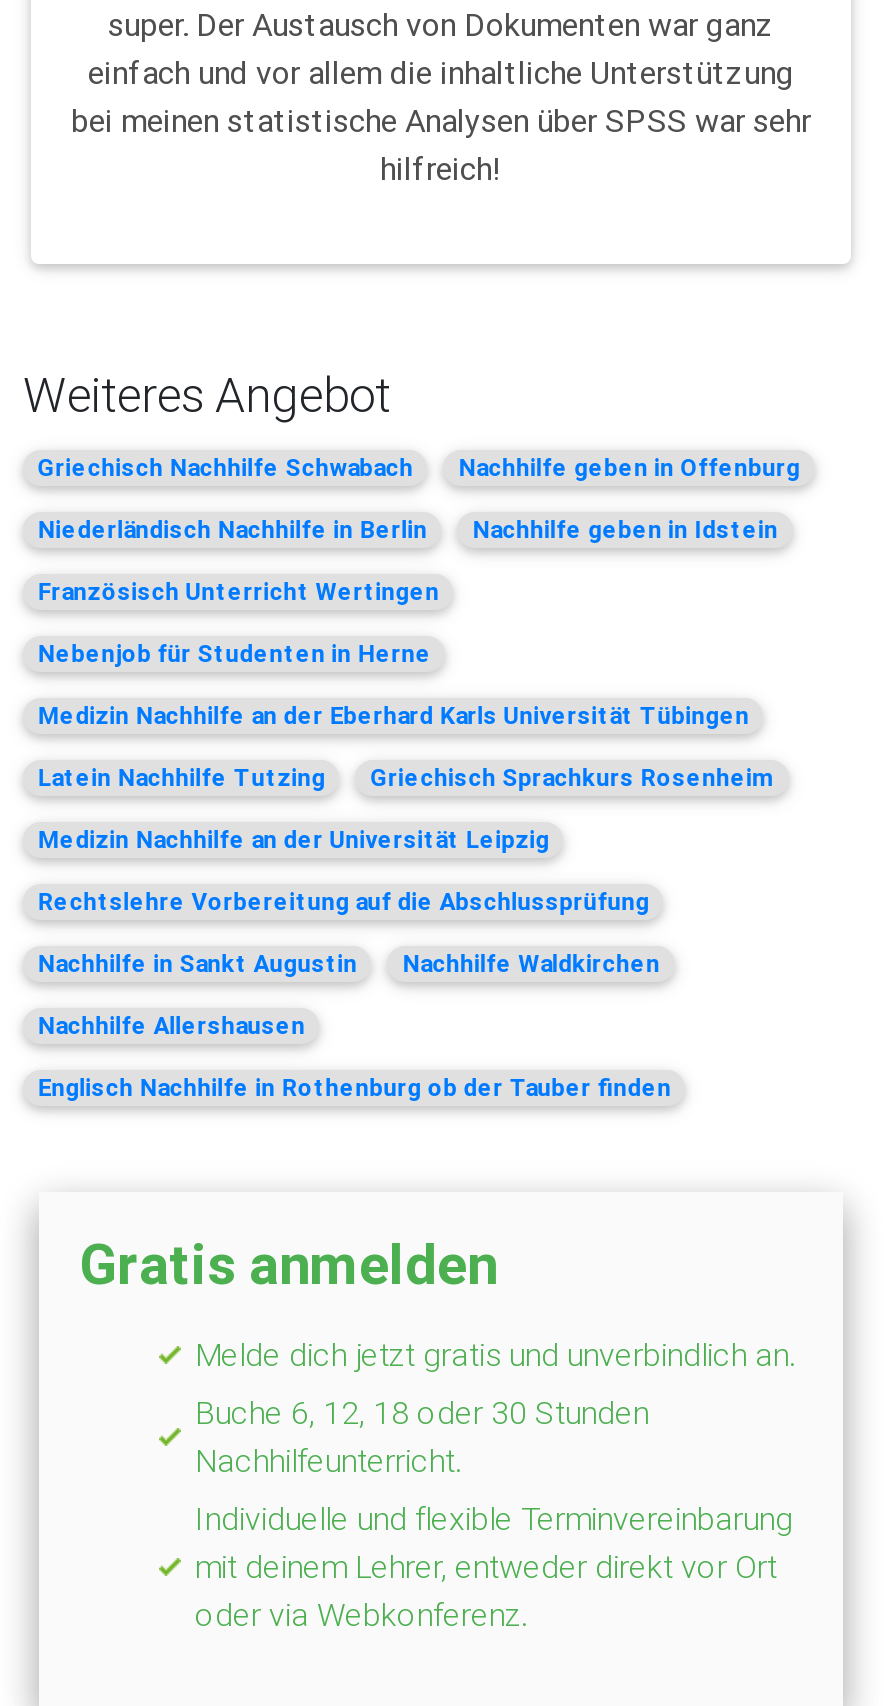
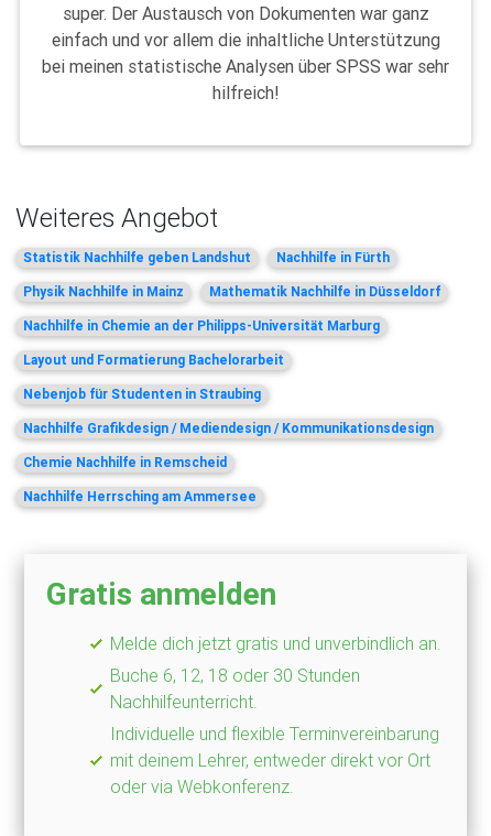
[37,453,800,1103] Griechisch Nachhilfe Schwabach | Nachhilfe geben in Offenburg | Niederländisch Nachhilfe in Berlin | Nachhilfe geben in Idstein | Französisch Unterricht Wertingen | Nebenjob für Studenten in Herne | Medizin Nachhilfe an der Eberhard Karls Universität Tübingen | Latein Nachhilfe Tutzing | Griechisch Sprachkurs Rosenheim | Medizin Nachhilfe an der Universität Leipzig | Rechtslehre Vorbereitung auf die Abschlussprüfung | Nachhilfe in Sankt Augustin | Nachhilfe Waldkirchen | Nachhilfe Allershausen | Englisch Nachhilfe in Rothenburg ob der Tauber finden -> [23,249,440,505] Statistik Nachhilfe geben Landshut | Nachhilfe in Fürth | Physik Nachhilfe in Mainz | Mathematik Nachhilfe in Düsseldorf | Nachhilfe in Chemie an der Philipps-Universität Marburg | Layout und Formatierung Bachelorarbeit | Nebenjob für Studenten in Straubing | Nachhilfe Grafikdesign / Mediendesign / Kommunikationsdesign | Chemie Nachhilfe in Remscheid | Nachhilfe Herrsching am Ammersee

